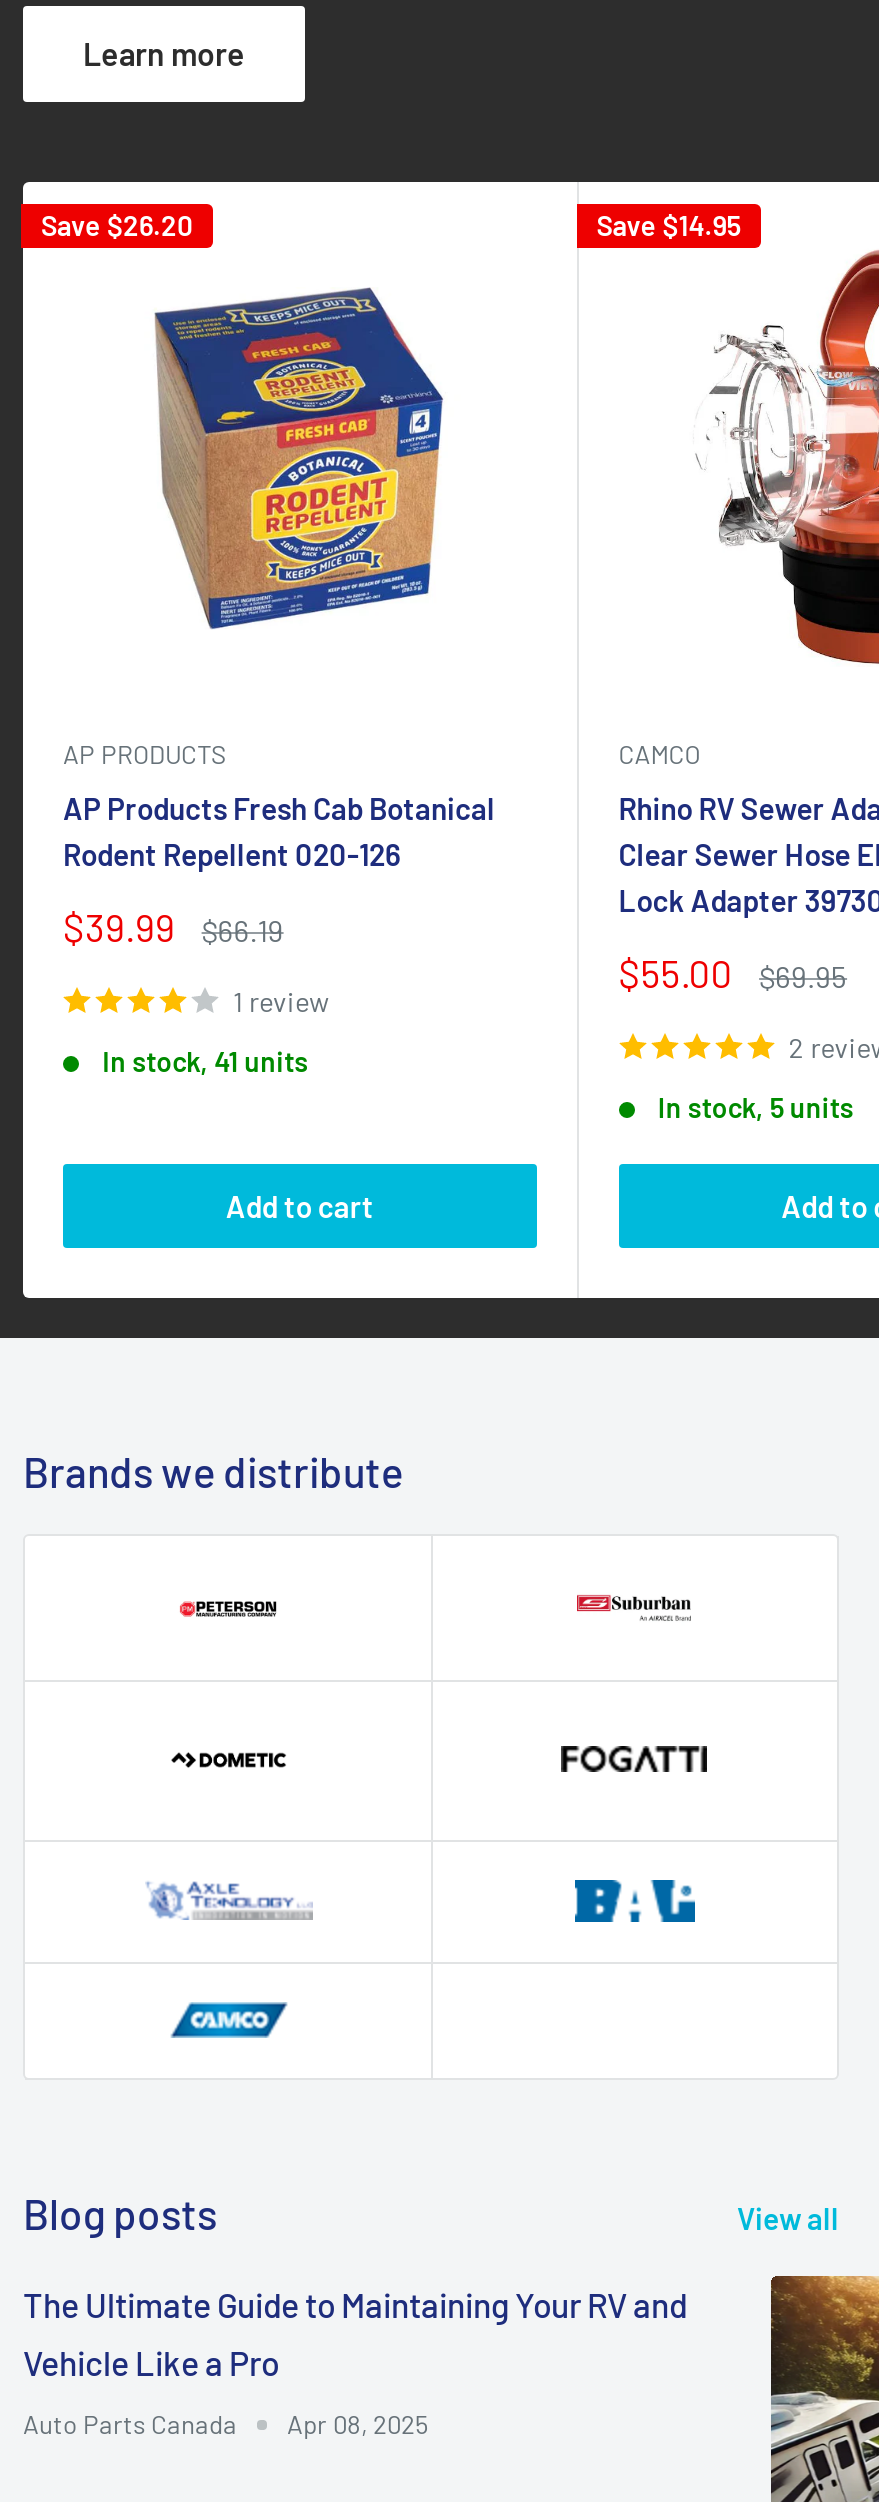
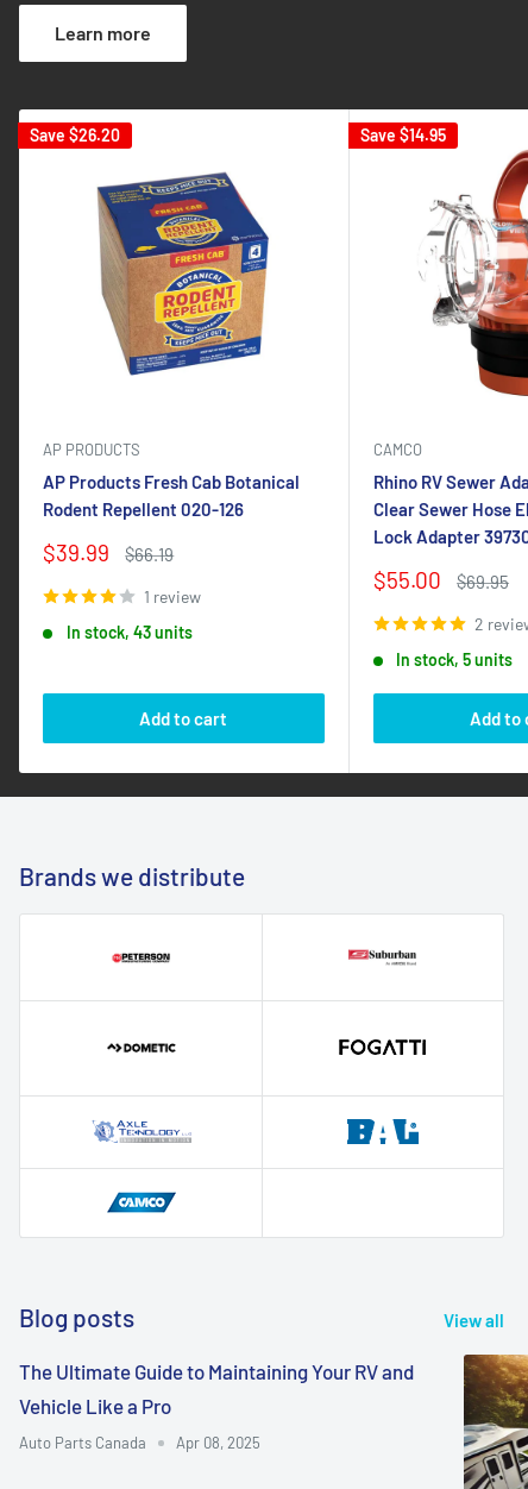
[102,1045,308,1079] In stock, 41 units -> [66,622,192,643] In stock, 43 units

